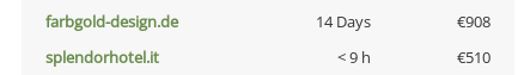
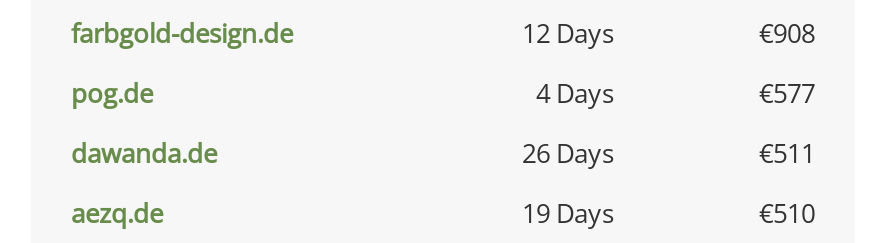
[315,11,370,32] 14 Days -> [522,15,614,51] 12 Days
[45,46,370,68] splendorhotel.it | < 9 h -> [71,75,815,231] pog.de | 4 Days | €577 | dawanda.de | 26 Days | €511 | aezq.de | 19 Days

